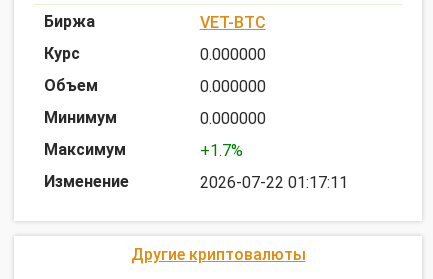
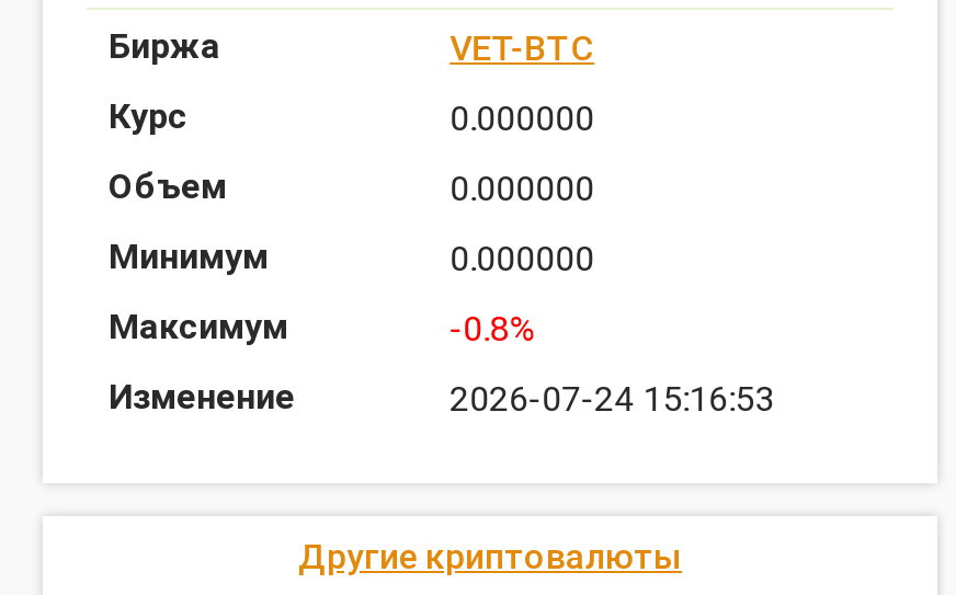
[200,141,243,160] +1.7% -> [450,308,535,350] -0.8%
[200,173,348,192] 2026-07-22 01:17:11 -> [450,378,774,420] 2026-07-24 15:16:53

